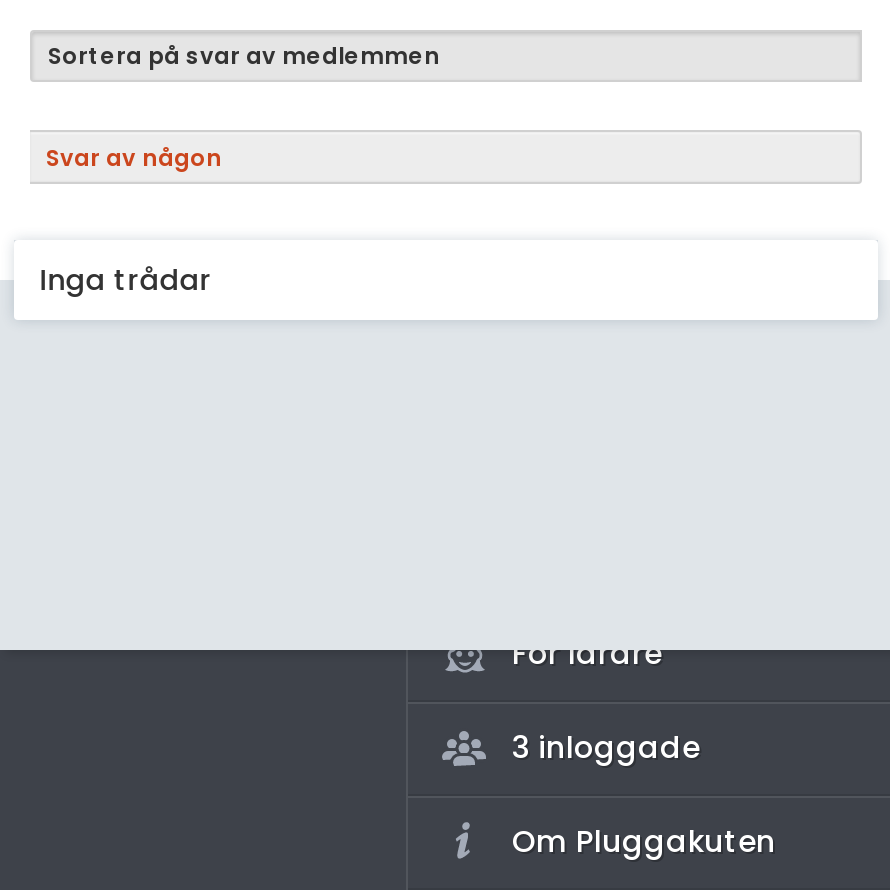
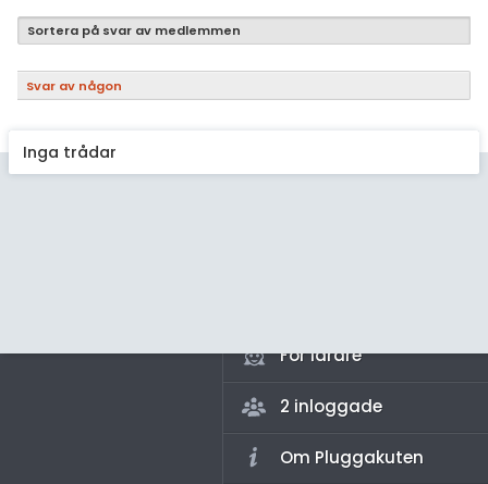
[512,726,700,768] 3 inloggade -> [280,395,382,418] 2 inloggade

